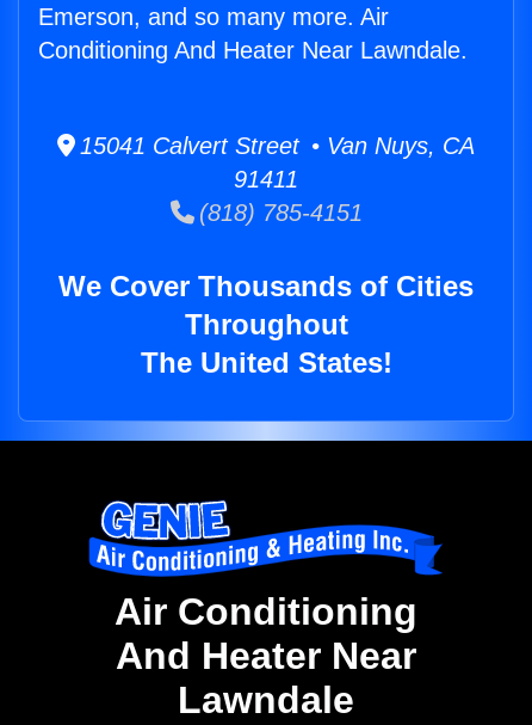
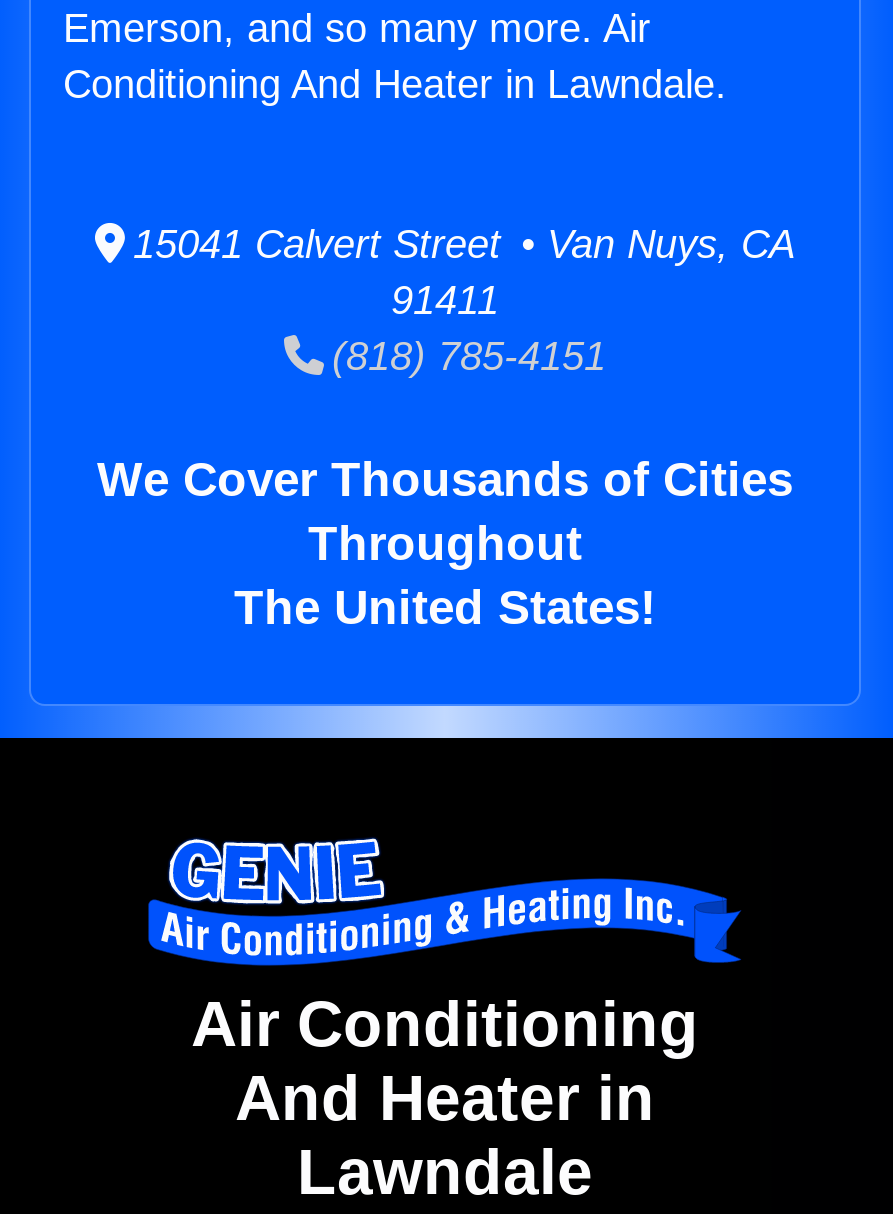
[38,37,468,63] Conditioning And Heater Near Lawndale. -> [63,62,727,106] Conditioning And Heater in Lawndale.
[116,635,416,678] And Heater Near -> [235,1063,655,1135] And Heater in

